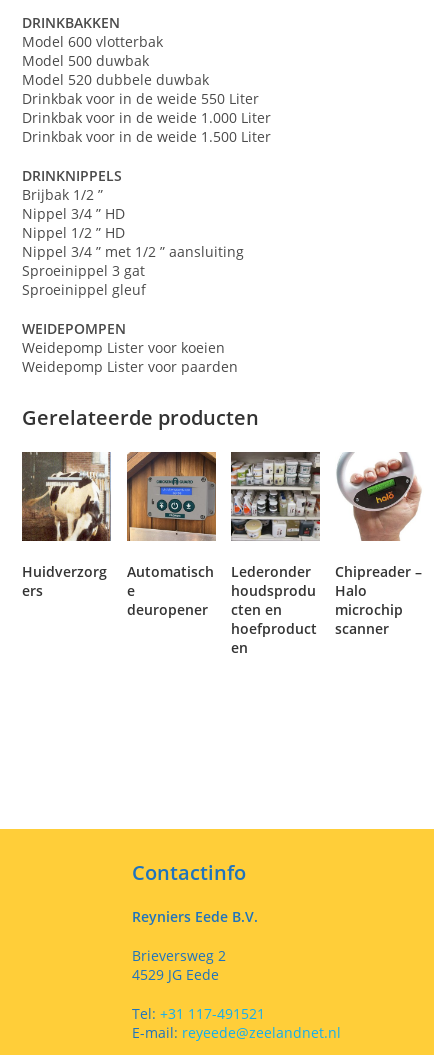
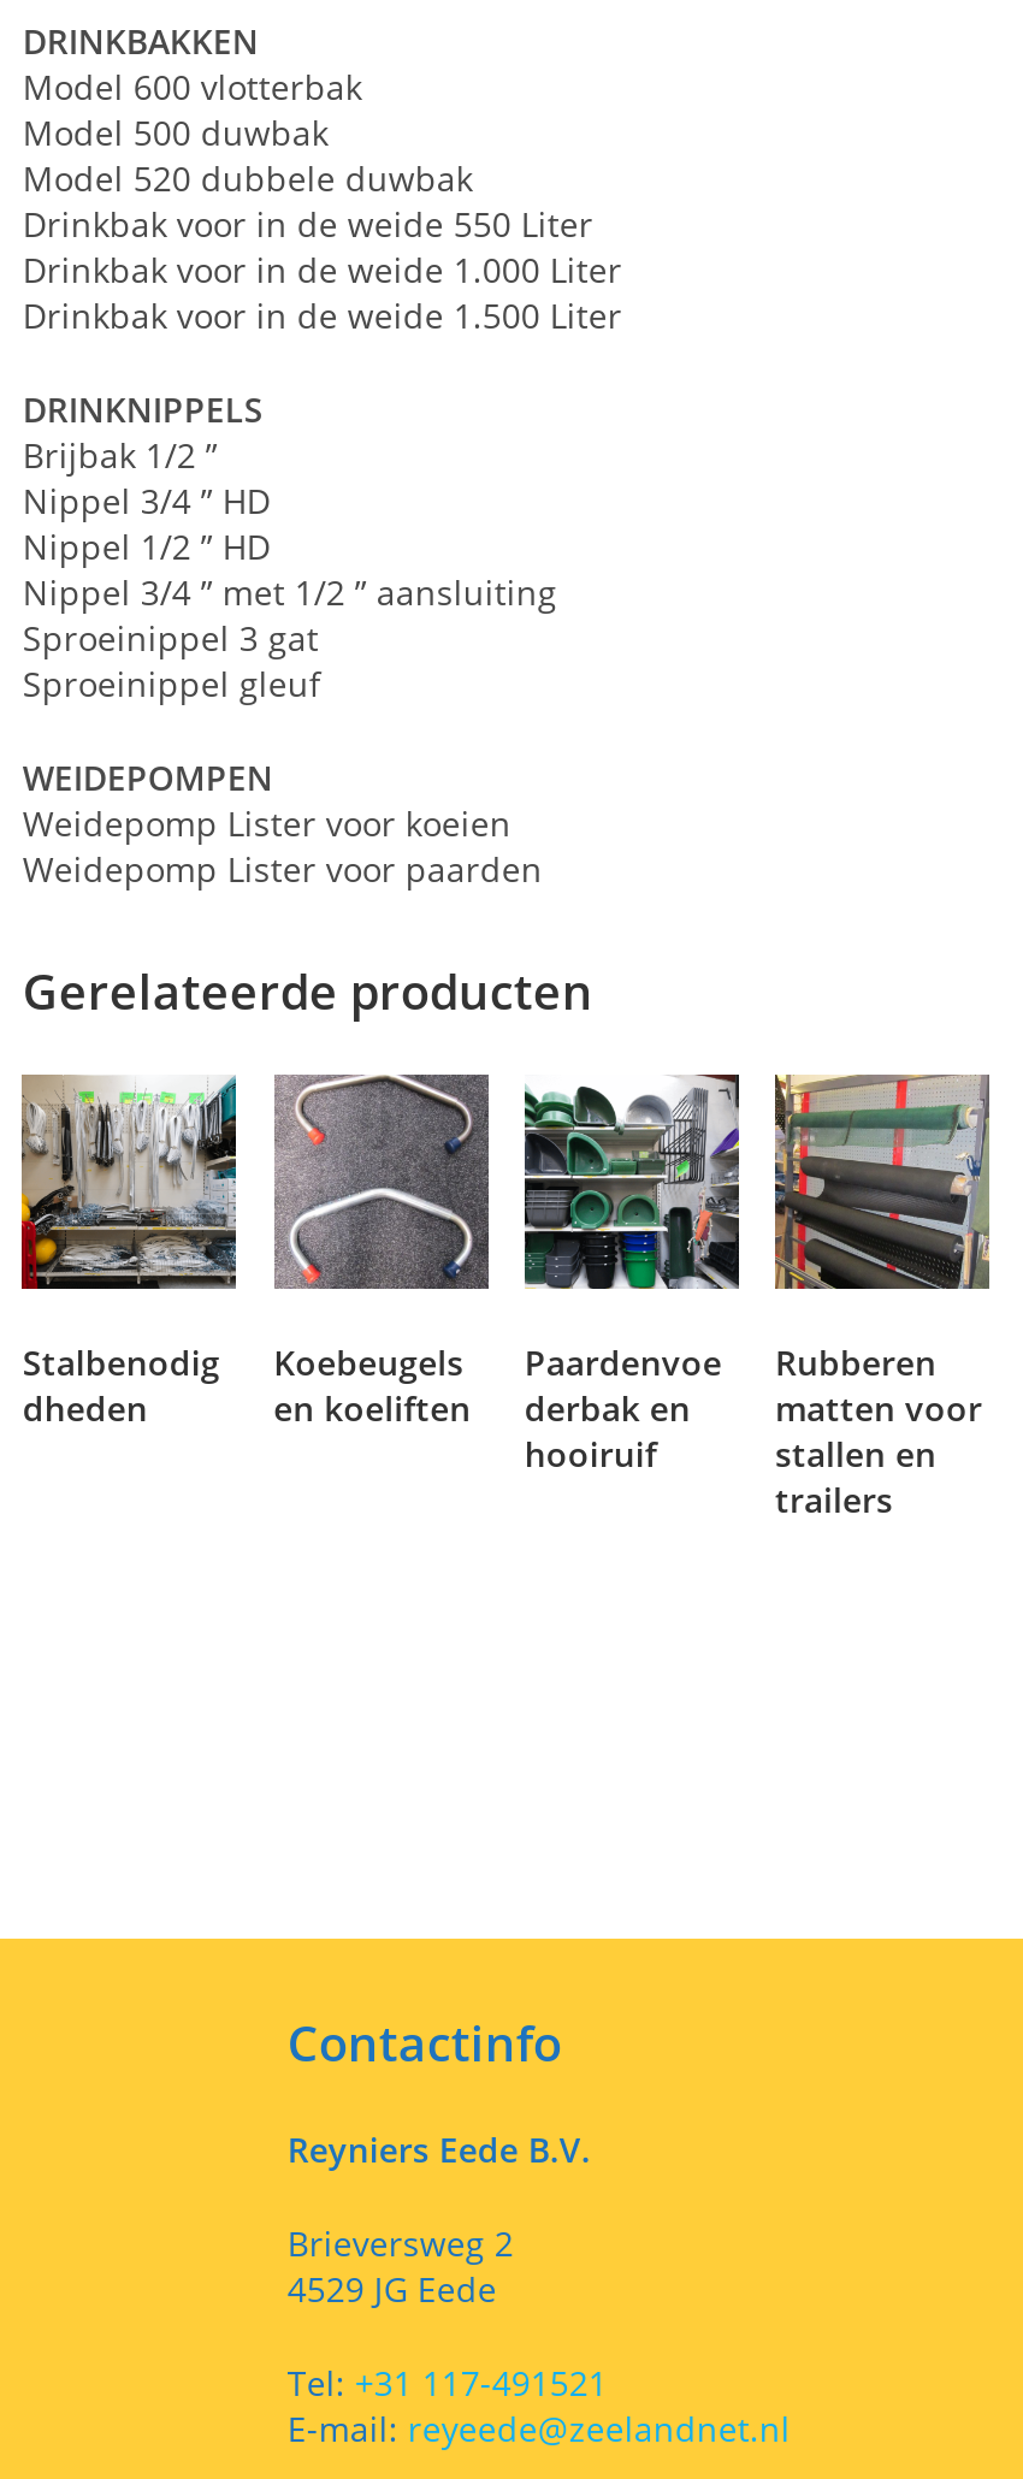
[21,451,111,599] [image] | Huidverzorg | ers -> [19,1075,236,1430] [image] | Stalbenodig | dheden
[126,451,217,618] [image] | Automatisch | e | deuropener -> [272,1072,491,1430] [image] | Koebeugels | en koeliften
[230,451,321,656] [image] | Lederonder | houdsprodu | cten en | hoefproduct | en -> [524,1075,741,1475] [image] | Paardenvoe | derbak en | hooiruif
[335,452,424,637] [image] | Chipreader – | Halo | microchip | scanner -> [773,1072,992,1521] [image] | Rubberen | matten voor | stallen en | trailers

